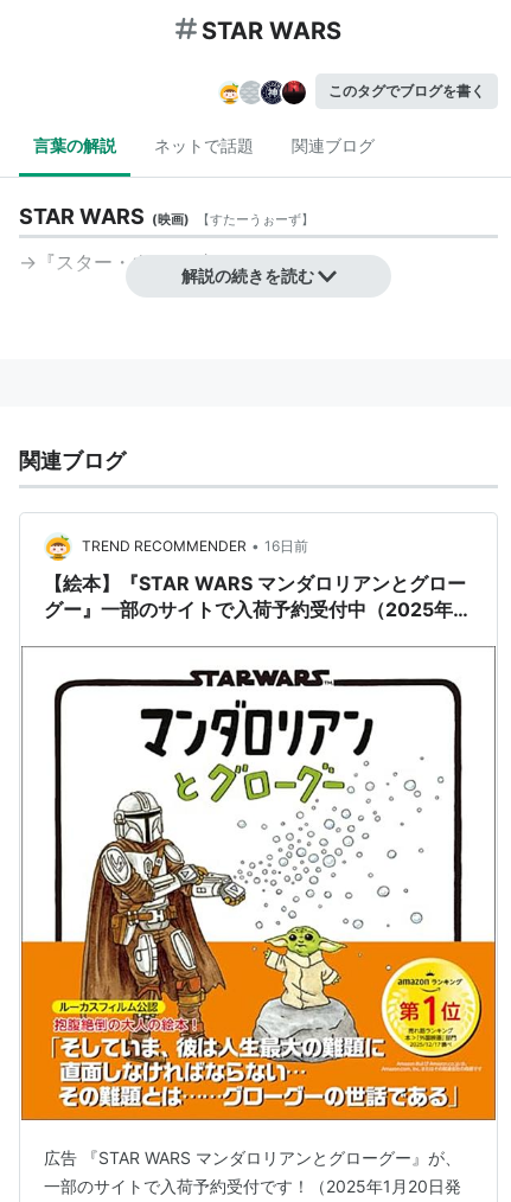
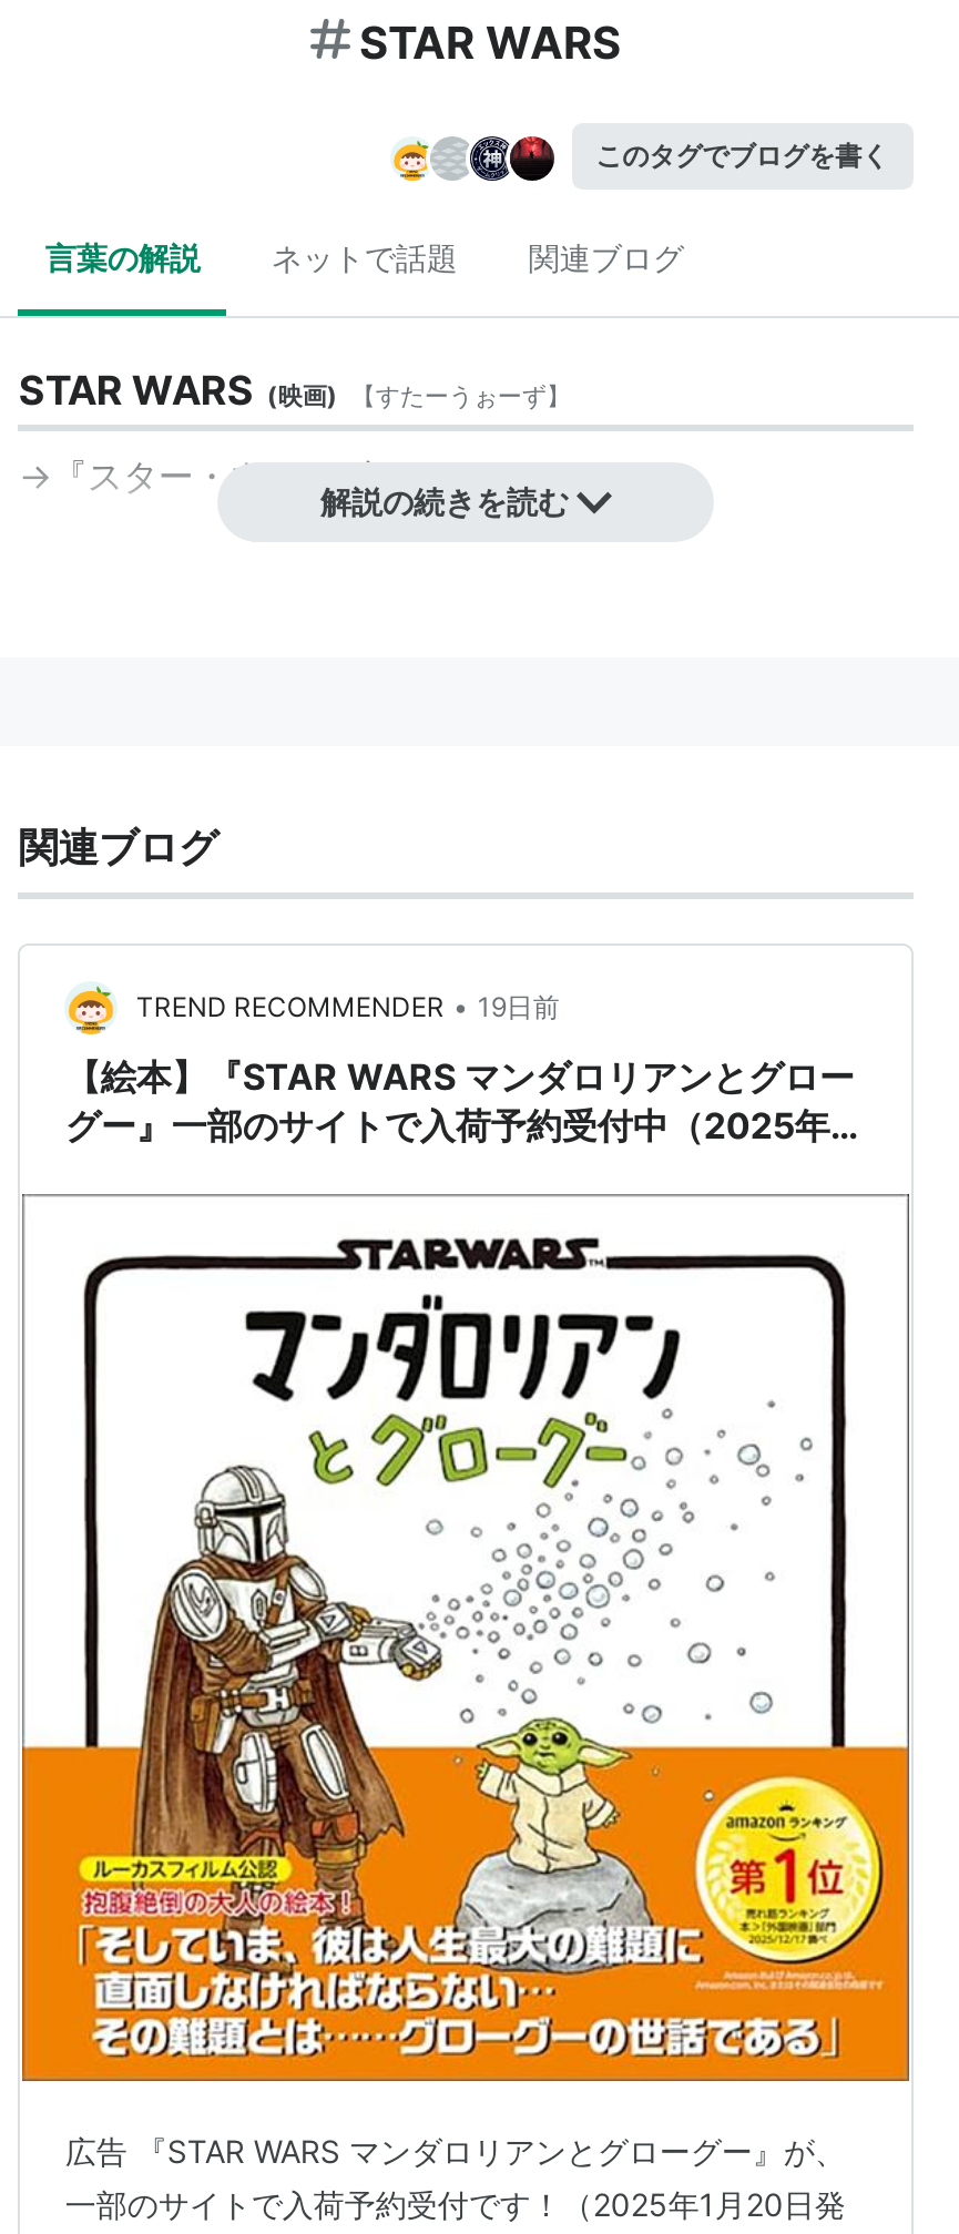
[82,537,309,555] TREND RECOMMENDER • 16日前 -> [136,989,560,1024] TREND RECOMMENDER • 19日前

